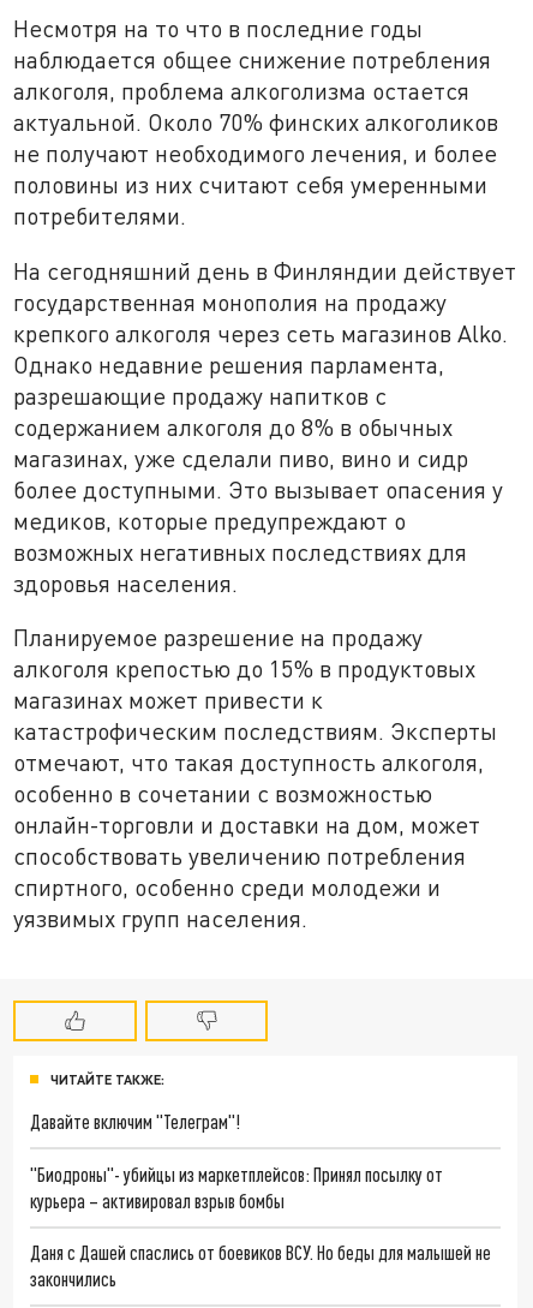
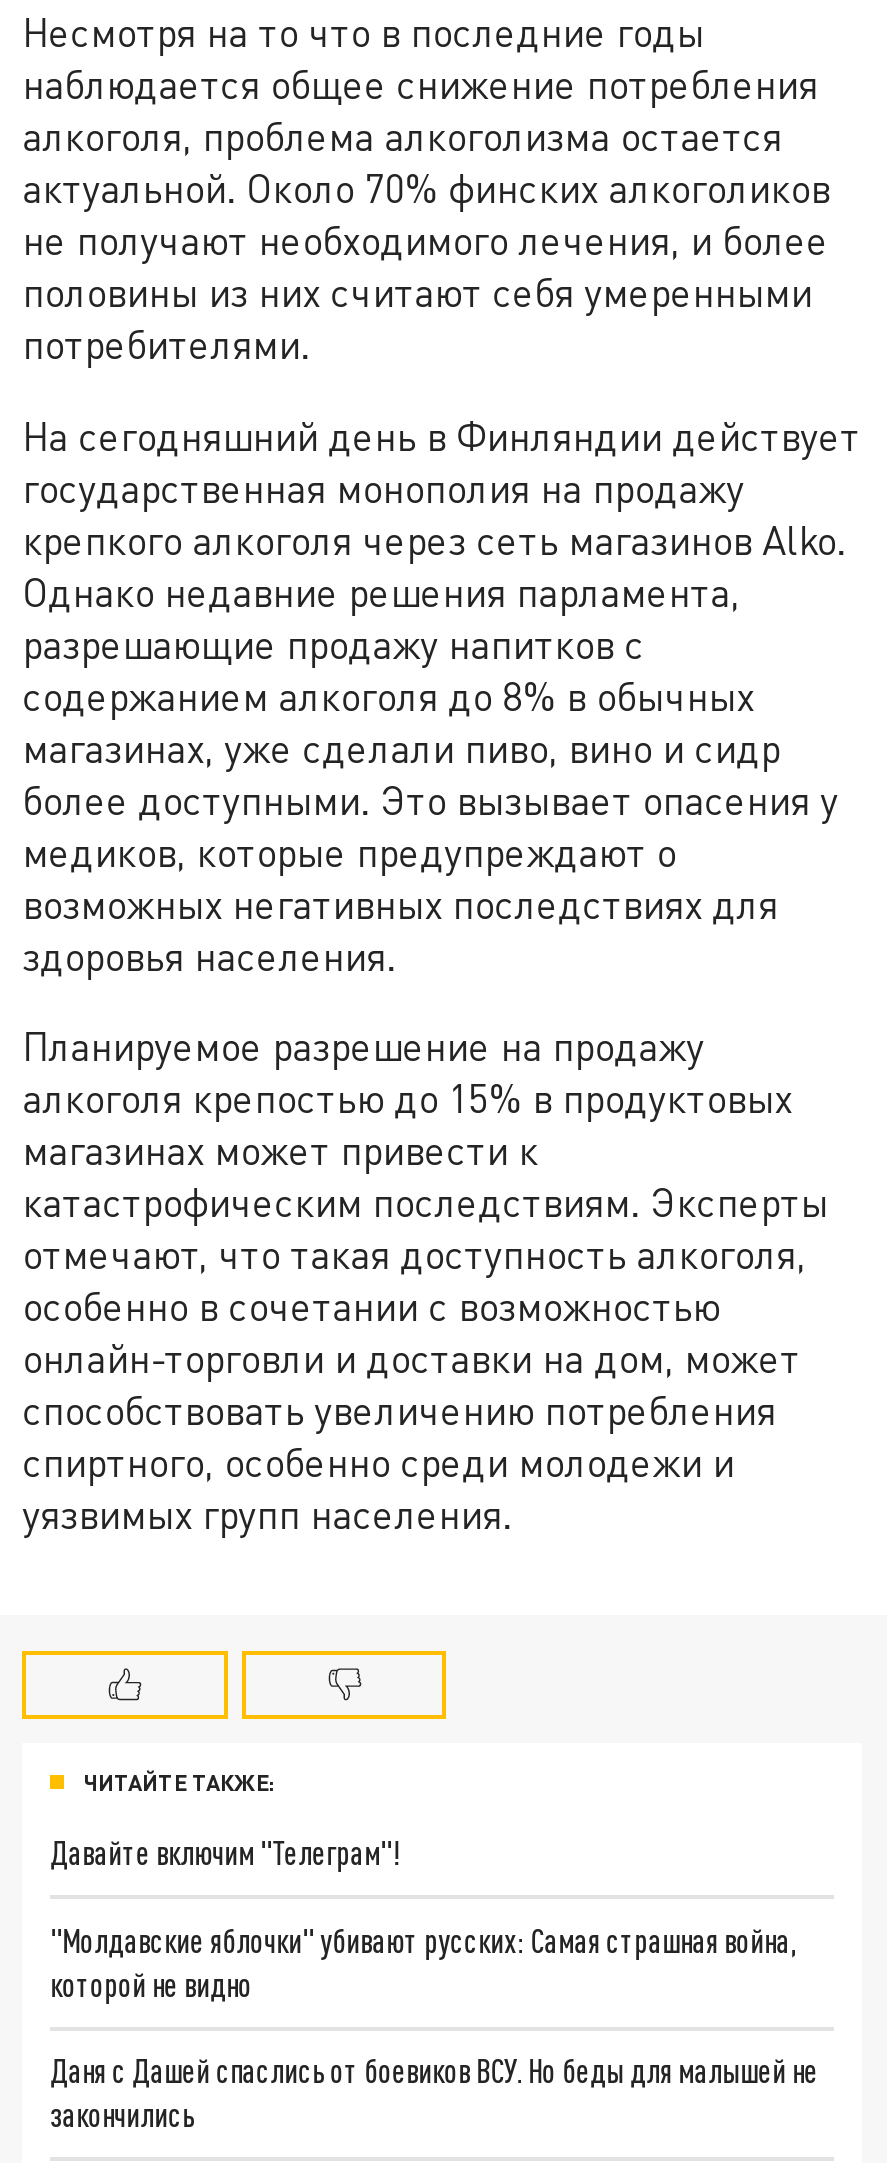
[30,1162,443,1212] "Биодроны"- убийцы из маркетплейсов: Принял посылку от | курьера – активировал взрыв бомбы -> [50,1921,796,2003] "Молдавские яблочки" убивают русских: Самая страшная война, | которой не видно

